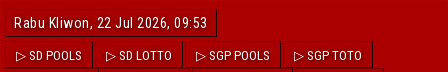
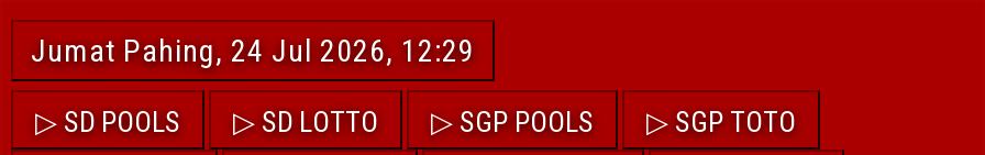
[14,15,207,31] Rabu Kliwon, 22 Jul 2026, 09:53 -> [31,33,475,68] Jumat Pahing, 24 Jul 2026, 12:29

